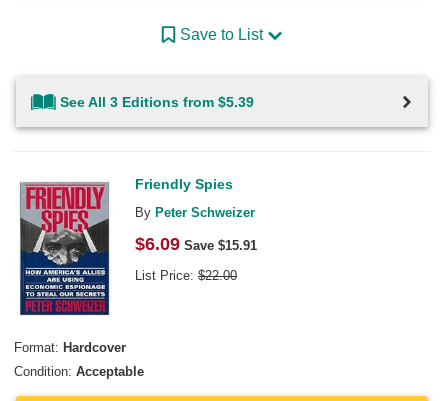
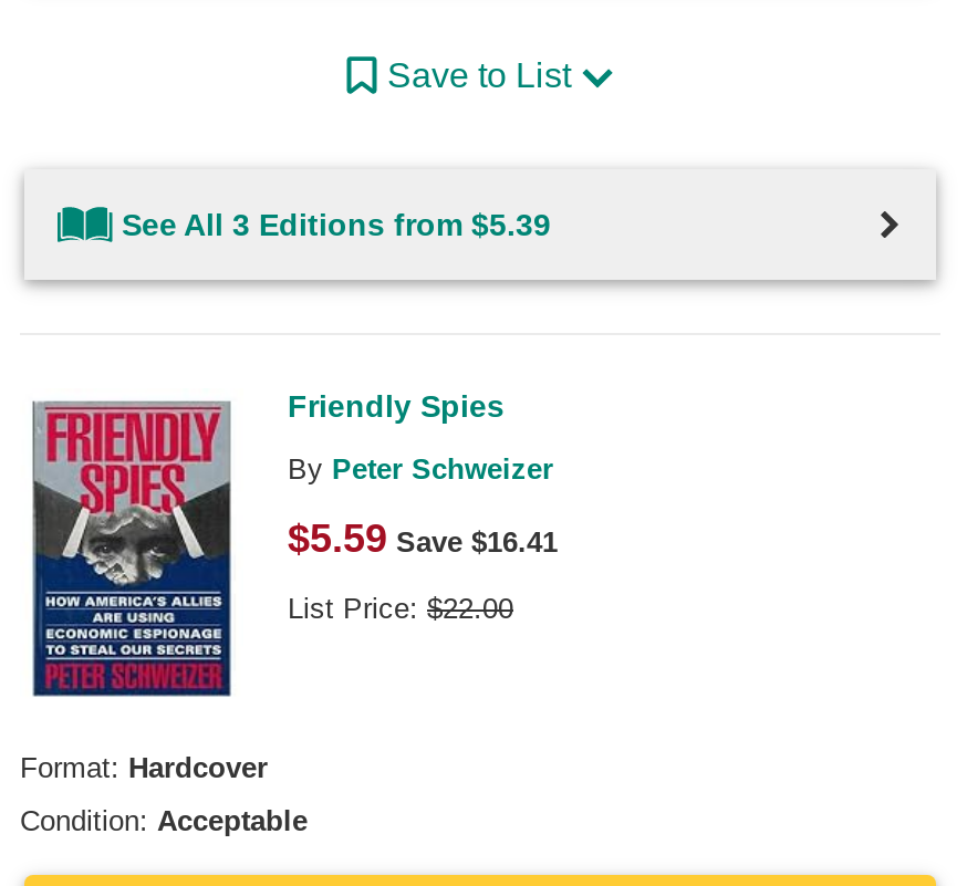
[135,234,257,254] $6.09 Save $15.91 -> [288,517,558,561] $5.59 Save $16.41

